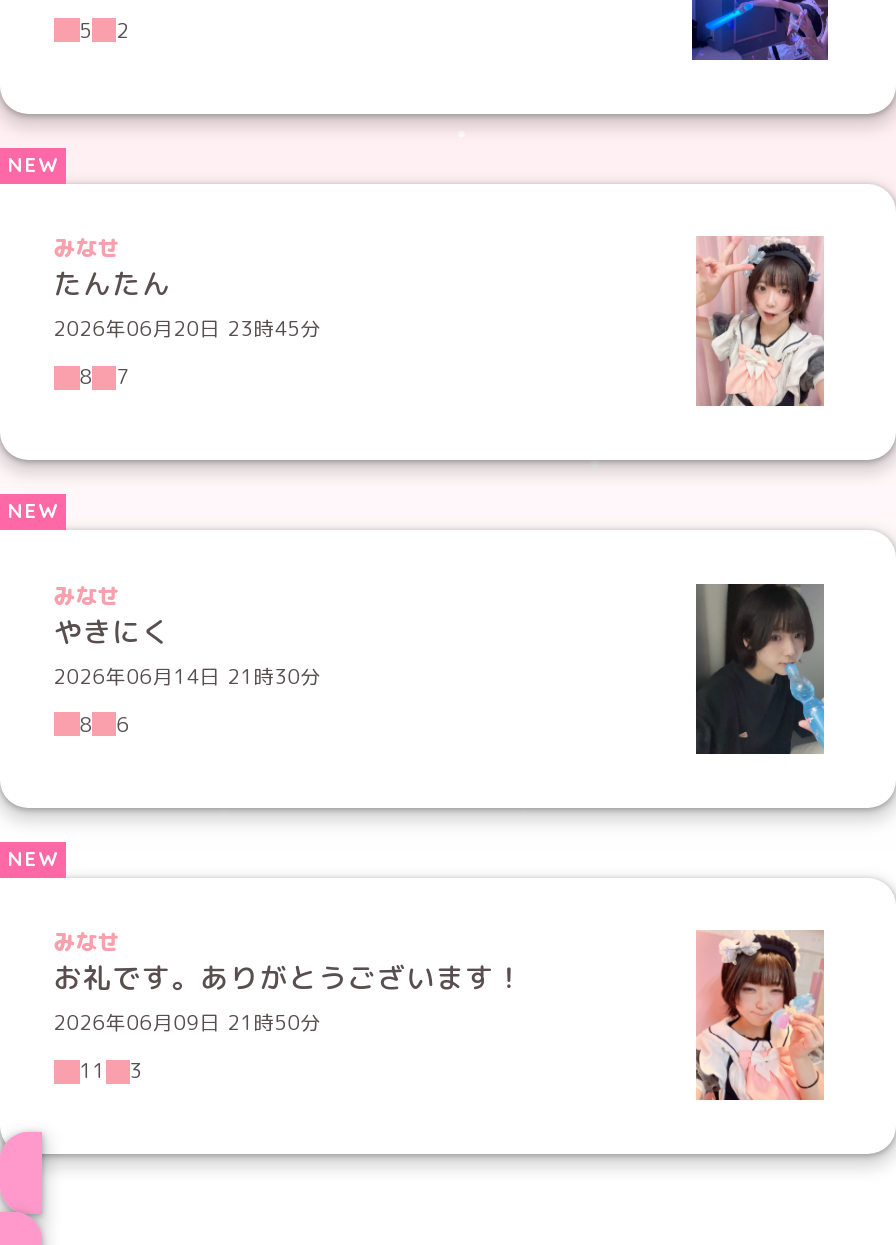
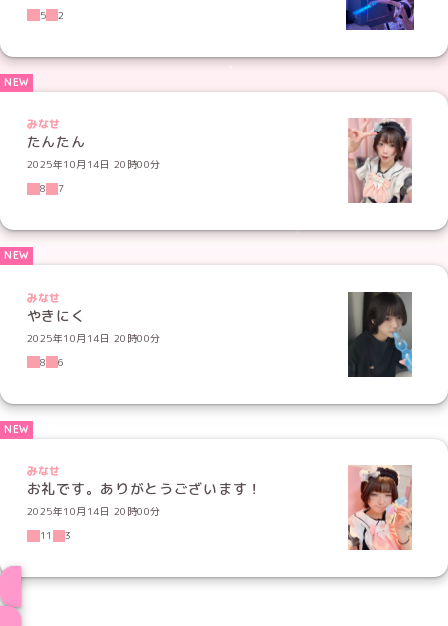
[53,315,321,343] 2026年06月20日 23時45分 -> [27,157,161,171] 2025年10月14日 20時00分
[53,662,321,690] 2026年06月14日 21時30分 -> [27,331,161,345] 2025年10月14日 20時00分
[53,1008,321,1036] 2026年06月09日 21時50分 -> [27,504,161,518] 2025年10月14日 20時00分

